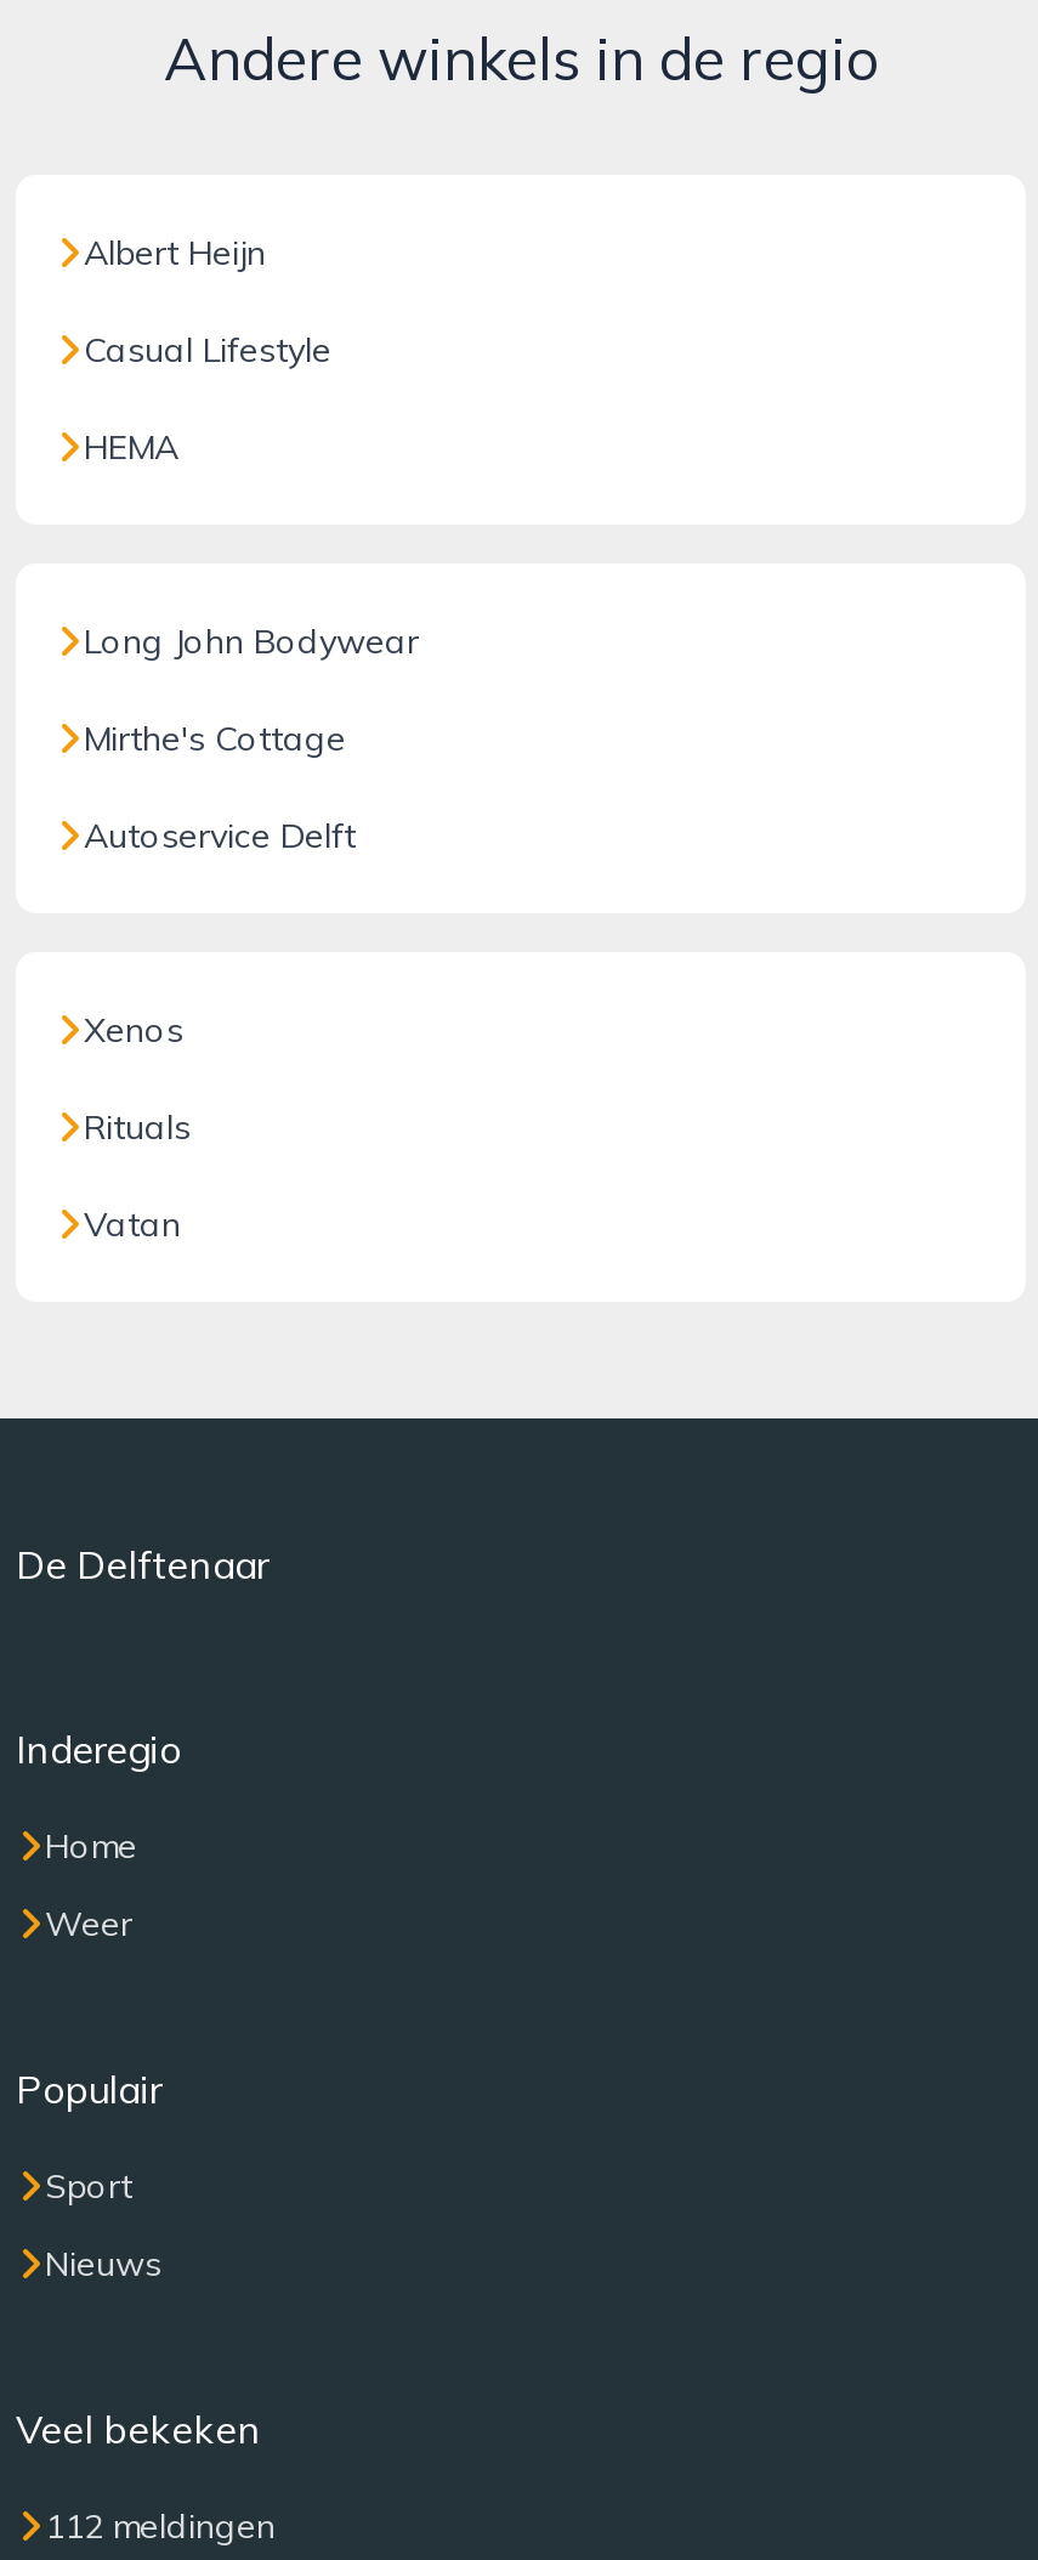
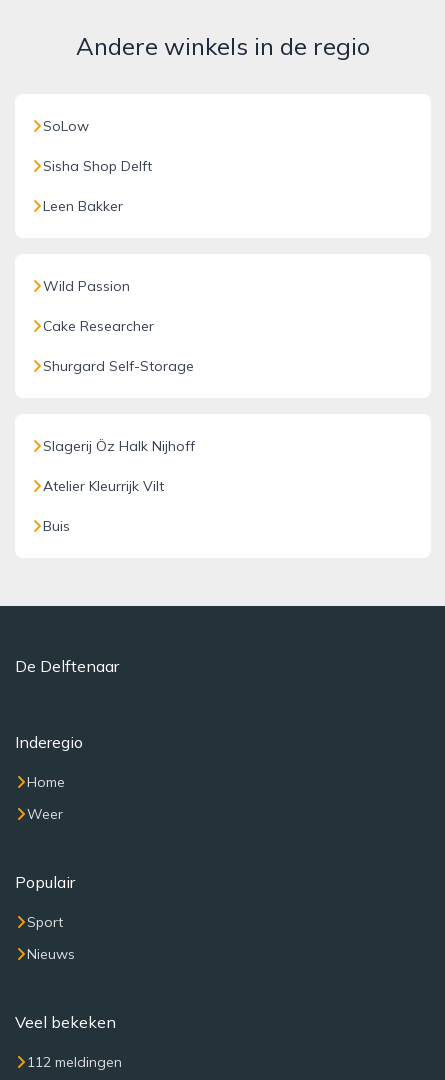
[84,231,266,274] Albert Heijn -> [43,117,89,135] SoLow
[84,328,331,372] Casual Lifestyle -> [43,157,152,175] Sisha Shop Delft
[84,425,178,469] HEMA -> [43,197,123,215] Leen Bakker
[84,619,419,663] Long John Bodywear -> [43,277,130,295] Wild Passion
[84,717,346,760] Mirthe's Cottage -> [43,317,154,335] Cake Researcher
[84,814,356,857] Autoservice Delft -> [43,357,194,375] Shurgard Self-Storage
[84,1008,183,1052] Xenos -> [43,437,195,455] Slagerij Öz Halk Nijhoff
[84,1105,191,1149] Rituals -> [43,477,164,495] Atelier Kleurrijk Vilt
[84,1202,181,1246] Vatan -> [43,517,70,535] Buis

